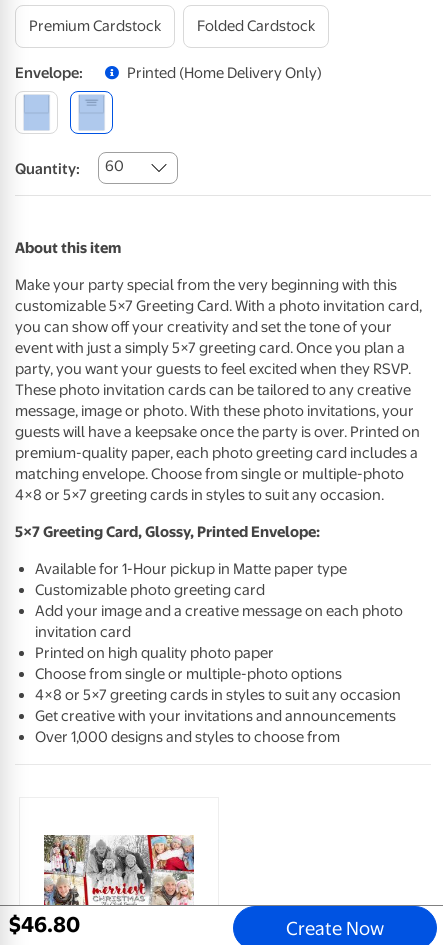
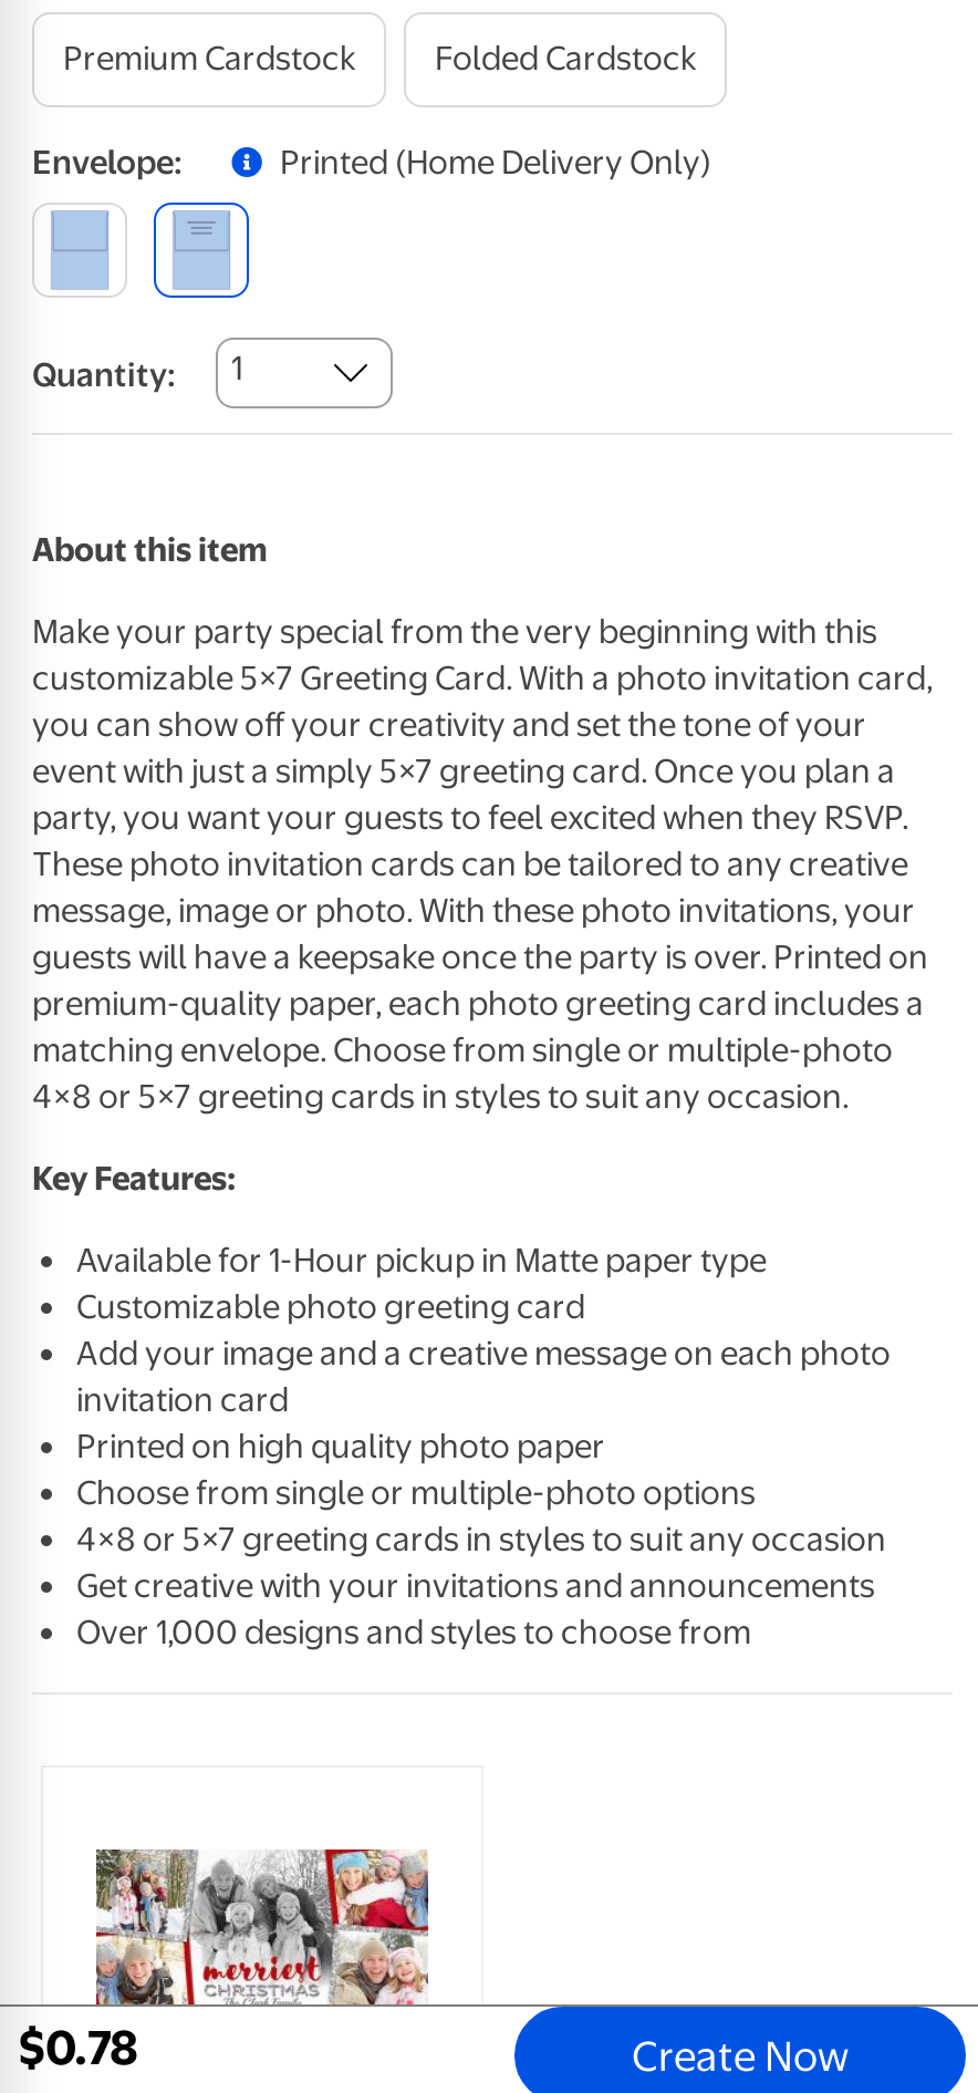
[15,157,124,178] Quantity: 60 -> [32,350,242,395] Quantity: 1
[15,523,320,541] 5×7 Greeting Card, Glossy, Printed Envelope: -> [32,1159,236,1198] Key Features:
[9,911,80,936] $46.80 -> [19,2019,138,2074] $0.78

